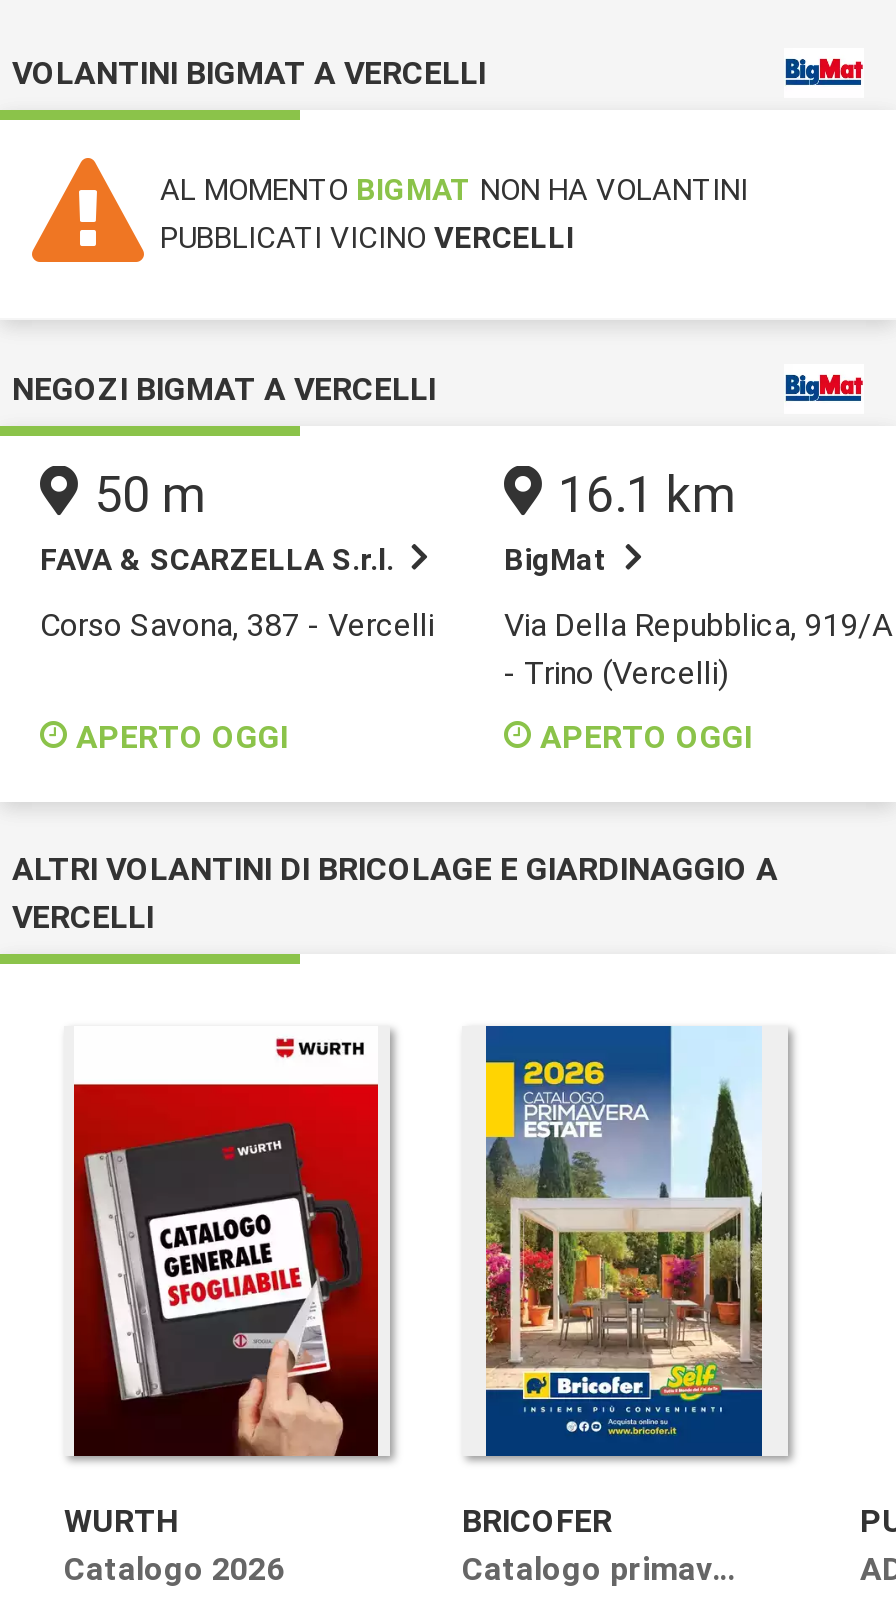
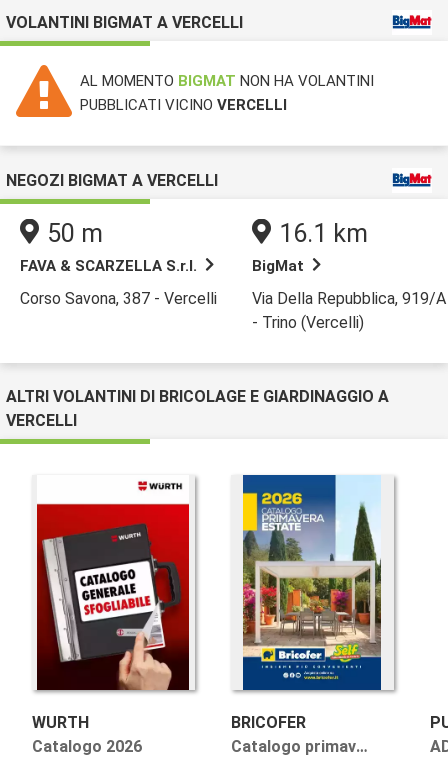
[76,718,288,756] APERTO OGGI -> none
[540,718,752,756] APERTO OGGI -> none

